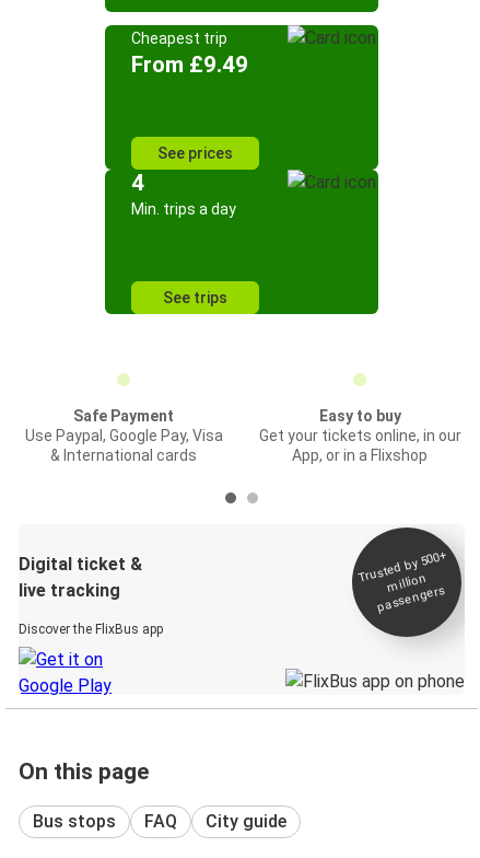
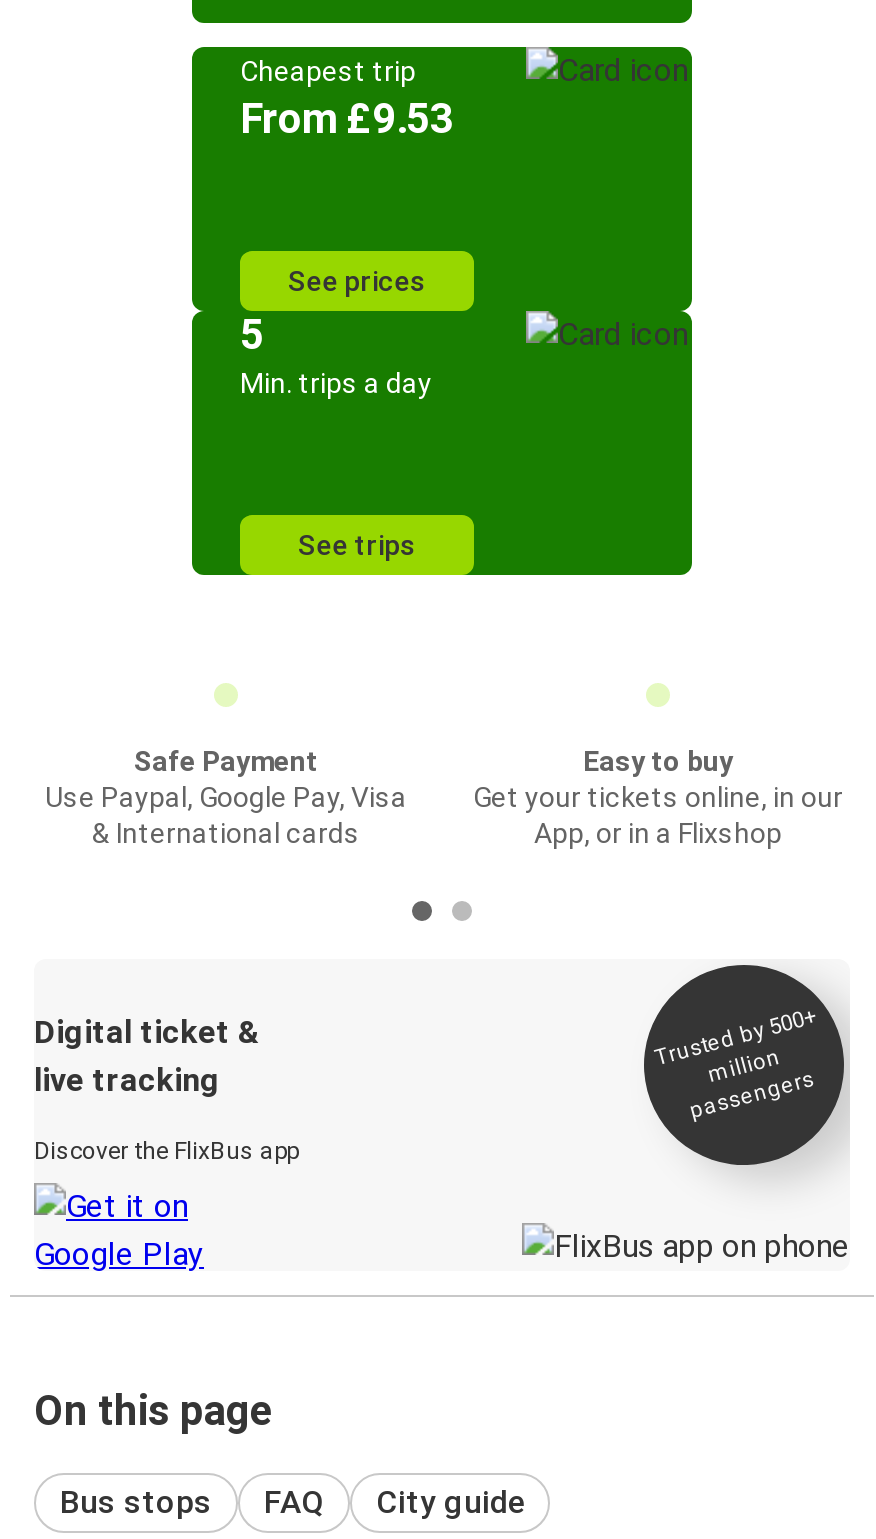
[131,51,248,78] From £9.49 -> [240,95,454,143] From £9.53
[131,170,144,196] 4 -> [240,311,264,359] 5

